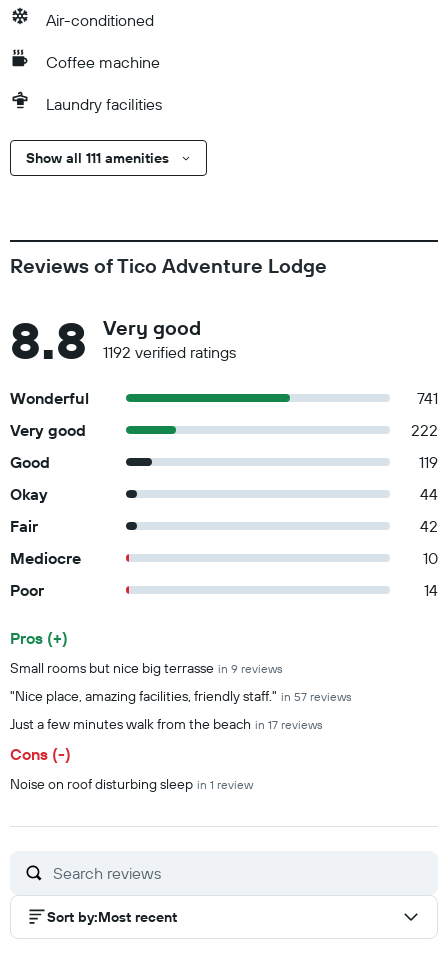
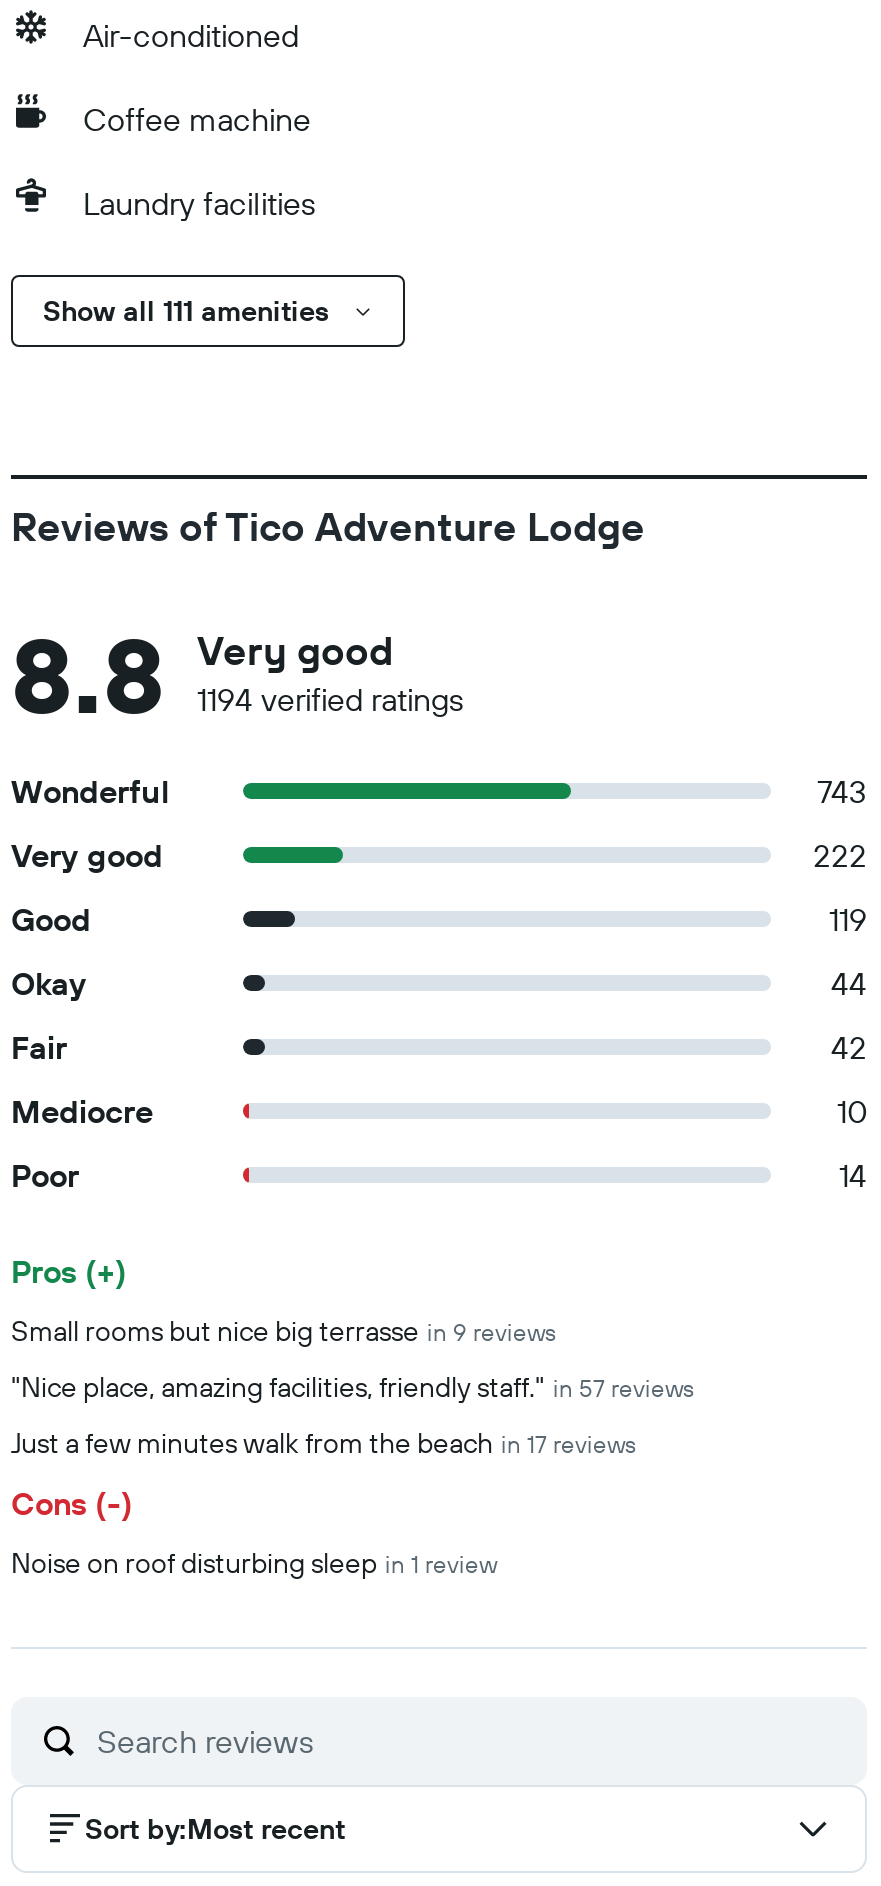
[103,342,236,362] 1192 verified ratings -> [197,679,463,719] 1194 verified ratings
[417,388,438,408] 741 -> [817,771,867,811] 743

